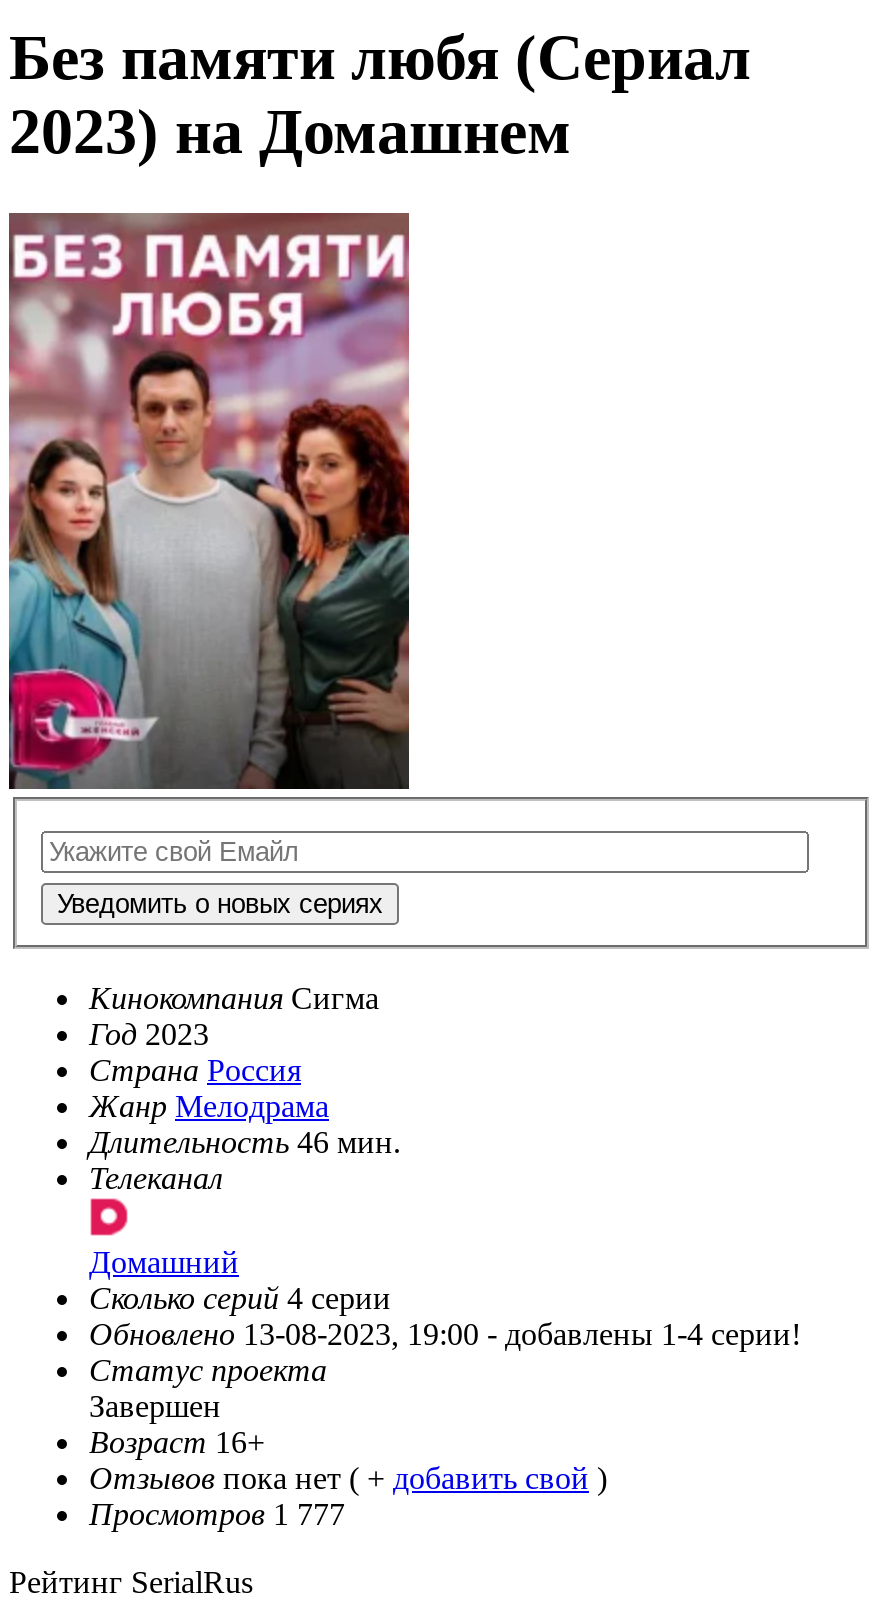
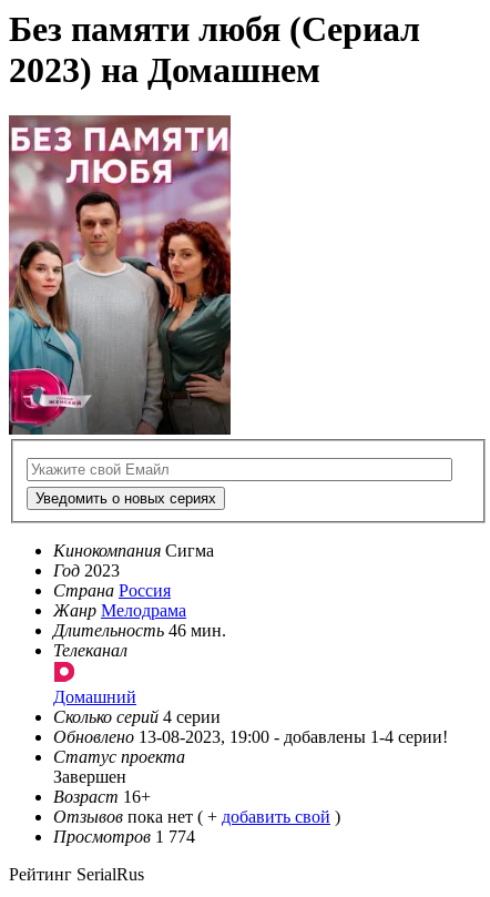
[89,1498,345,1532] Просмотров 1 777 -> [53,828,195,847] Просмотров 1 774

